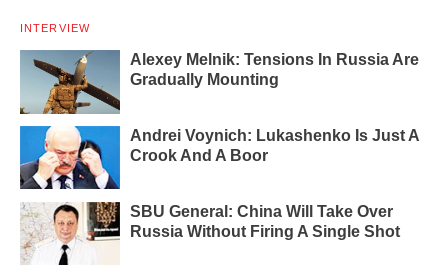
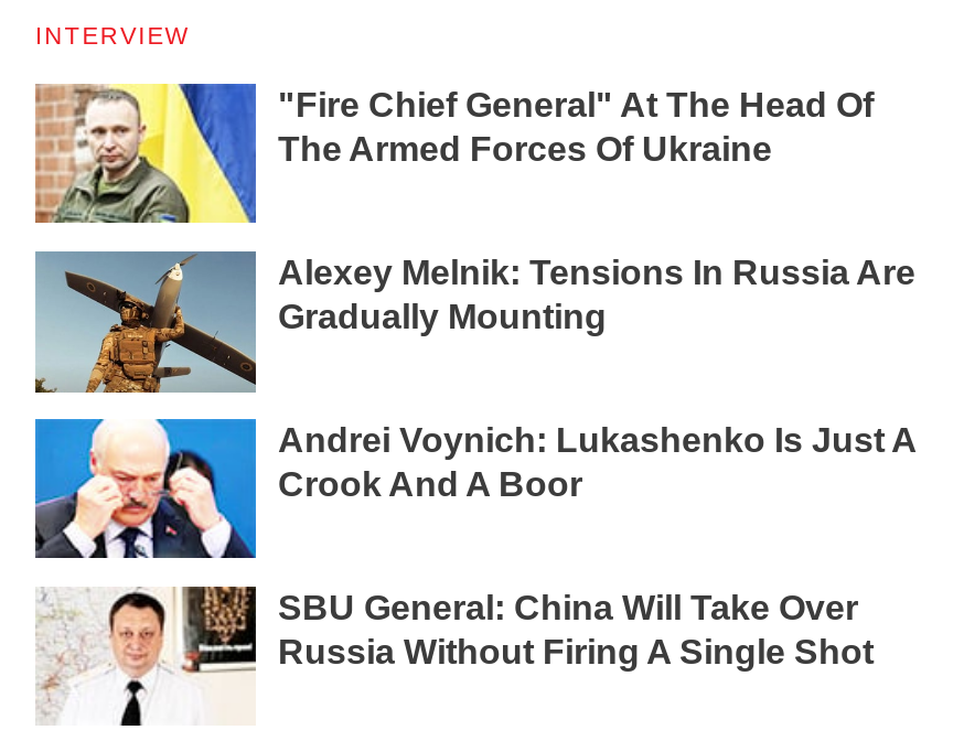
none -> [33,82,874,225] [image] | "Fire Chief General" At The Head Of | The Armed Forces Of Ukraine

